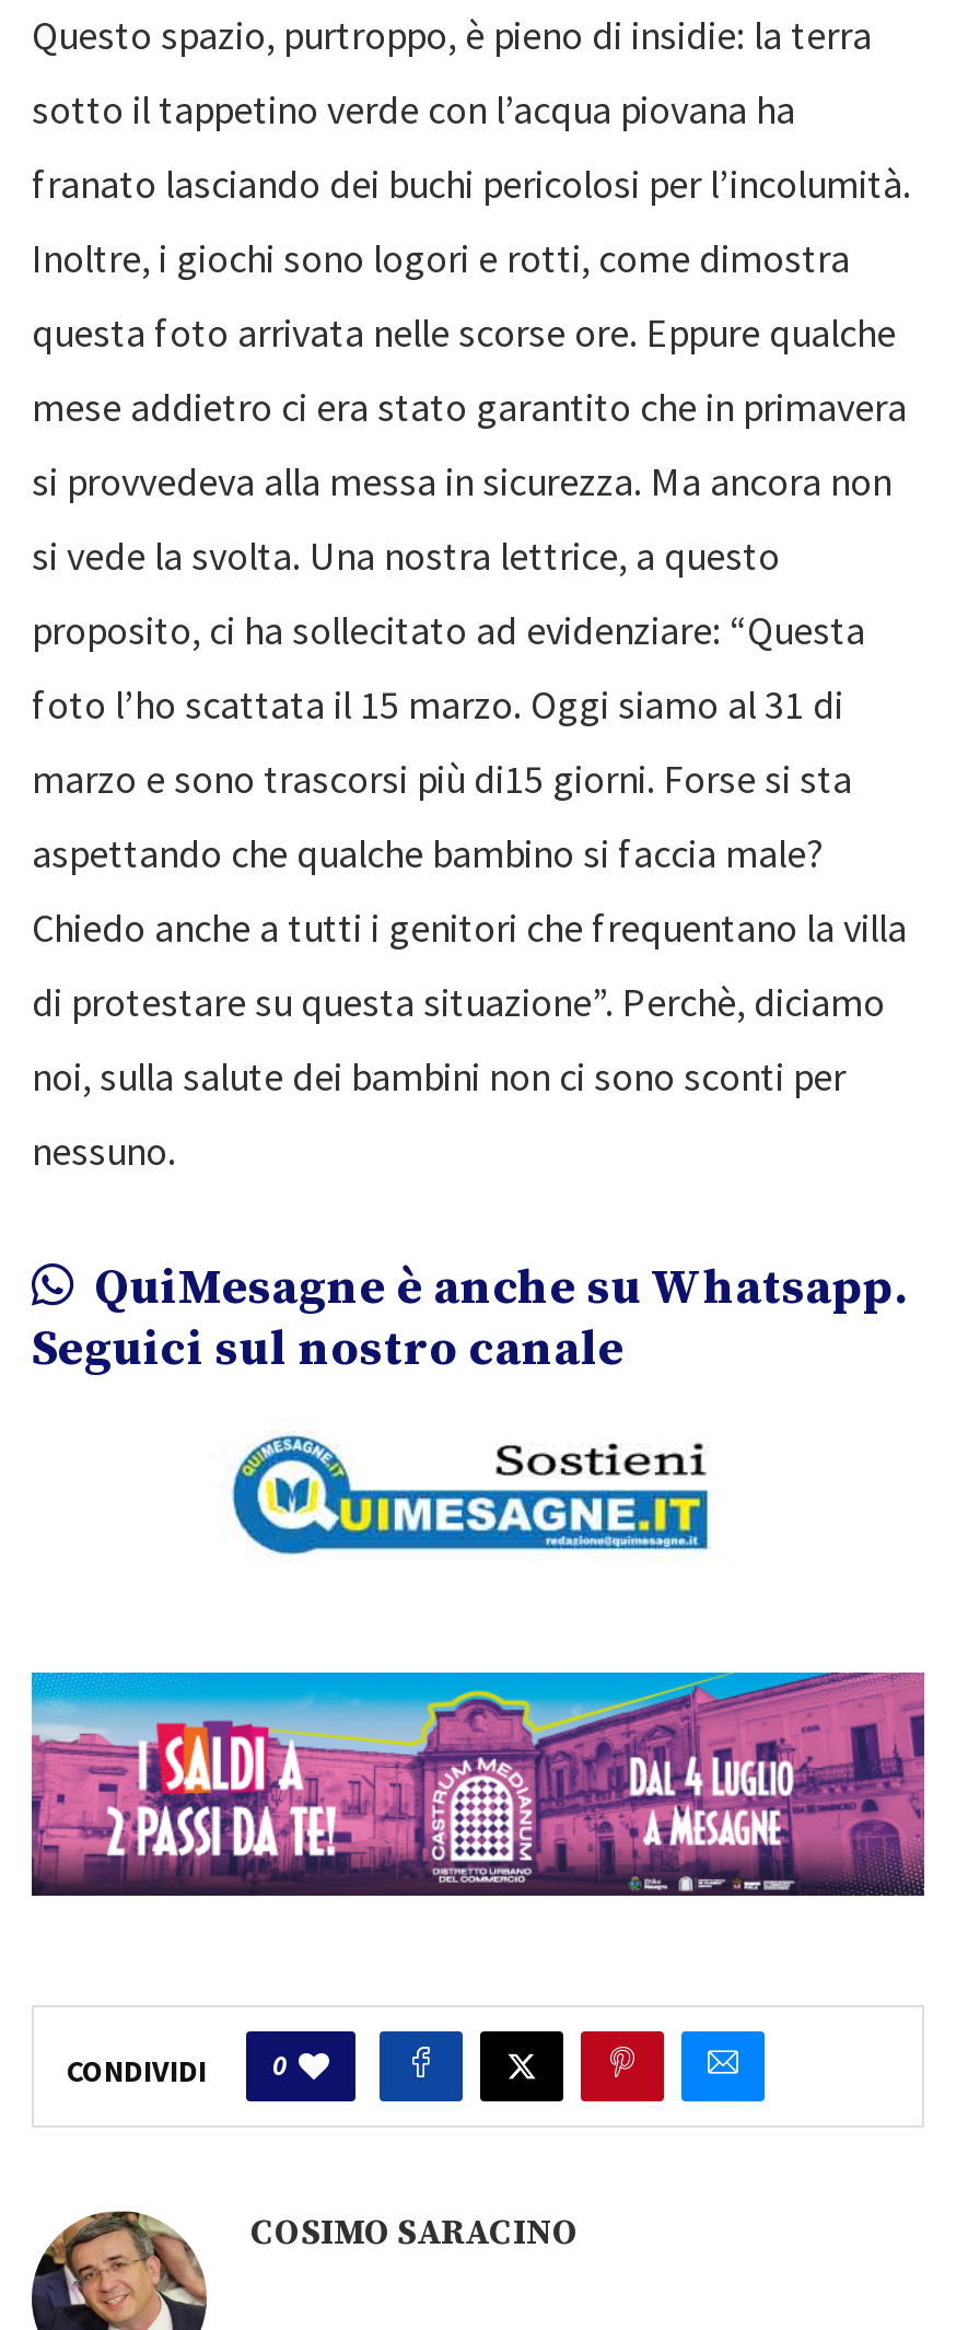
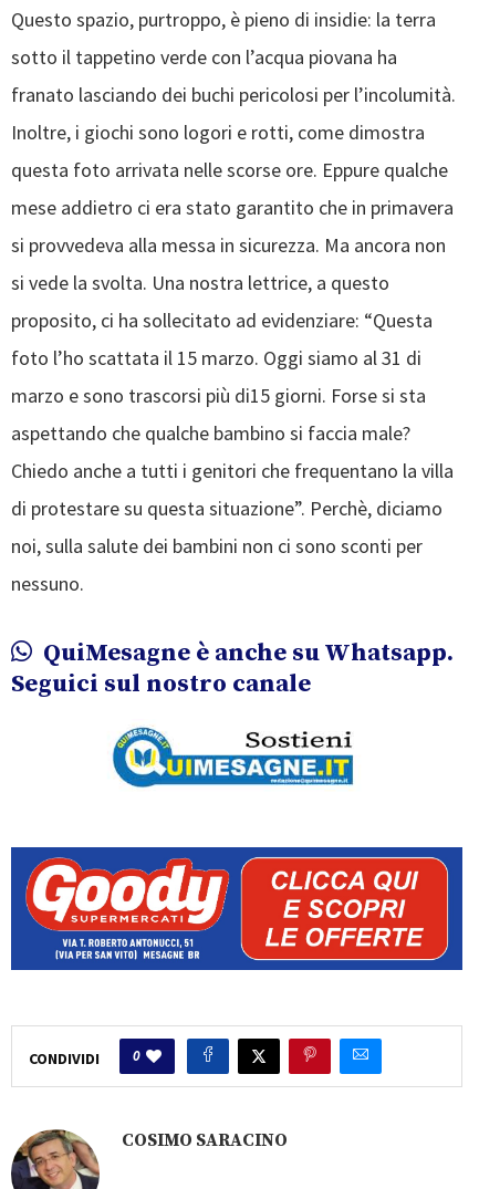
[30,1670,926,1896] [image] -> [10,846,464,970] [image]

